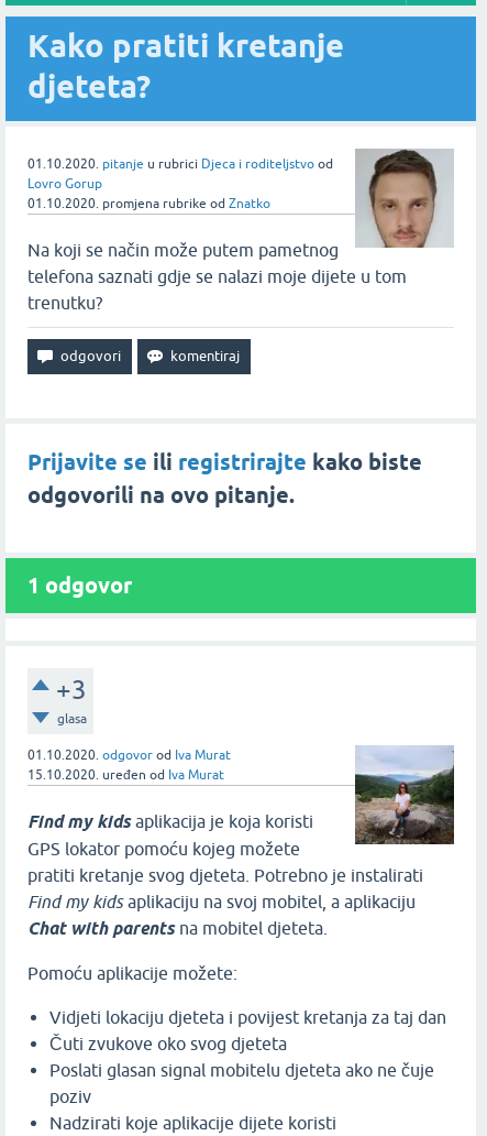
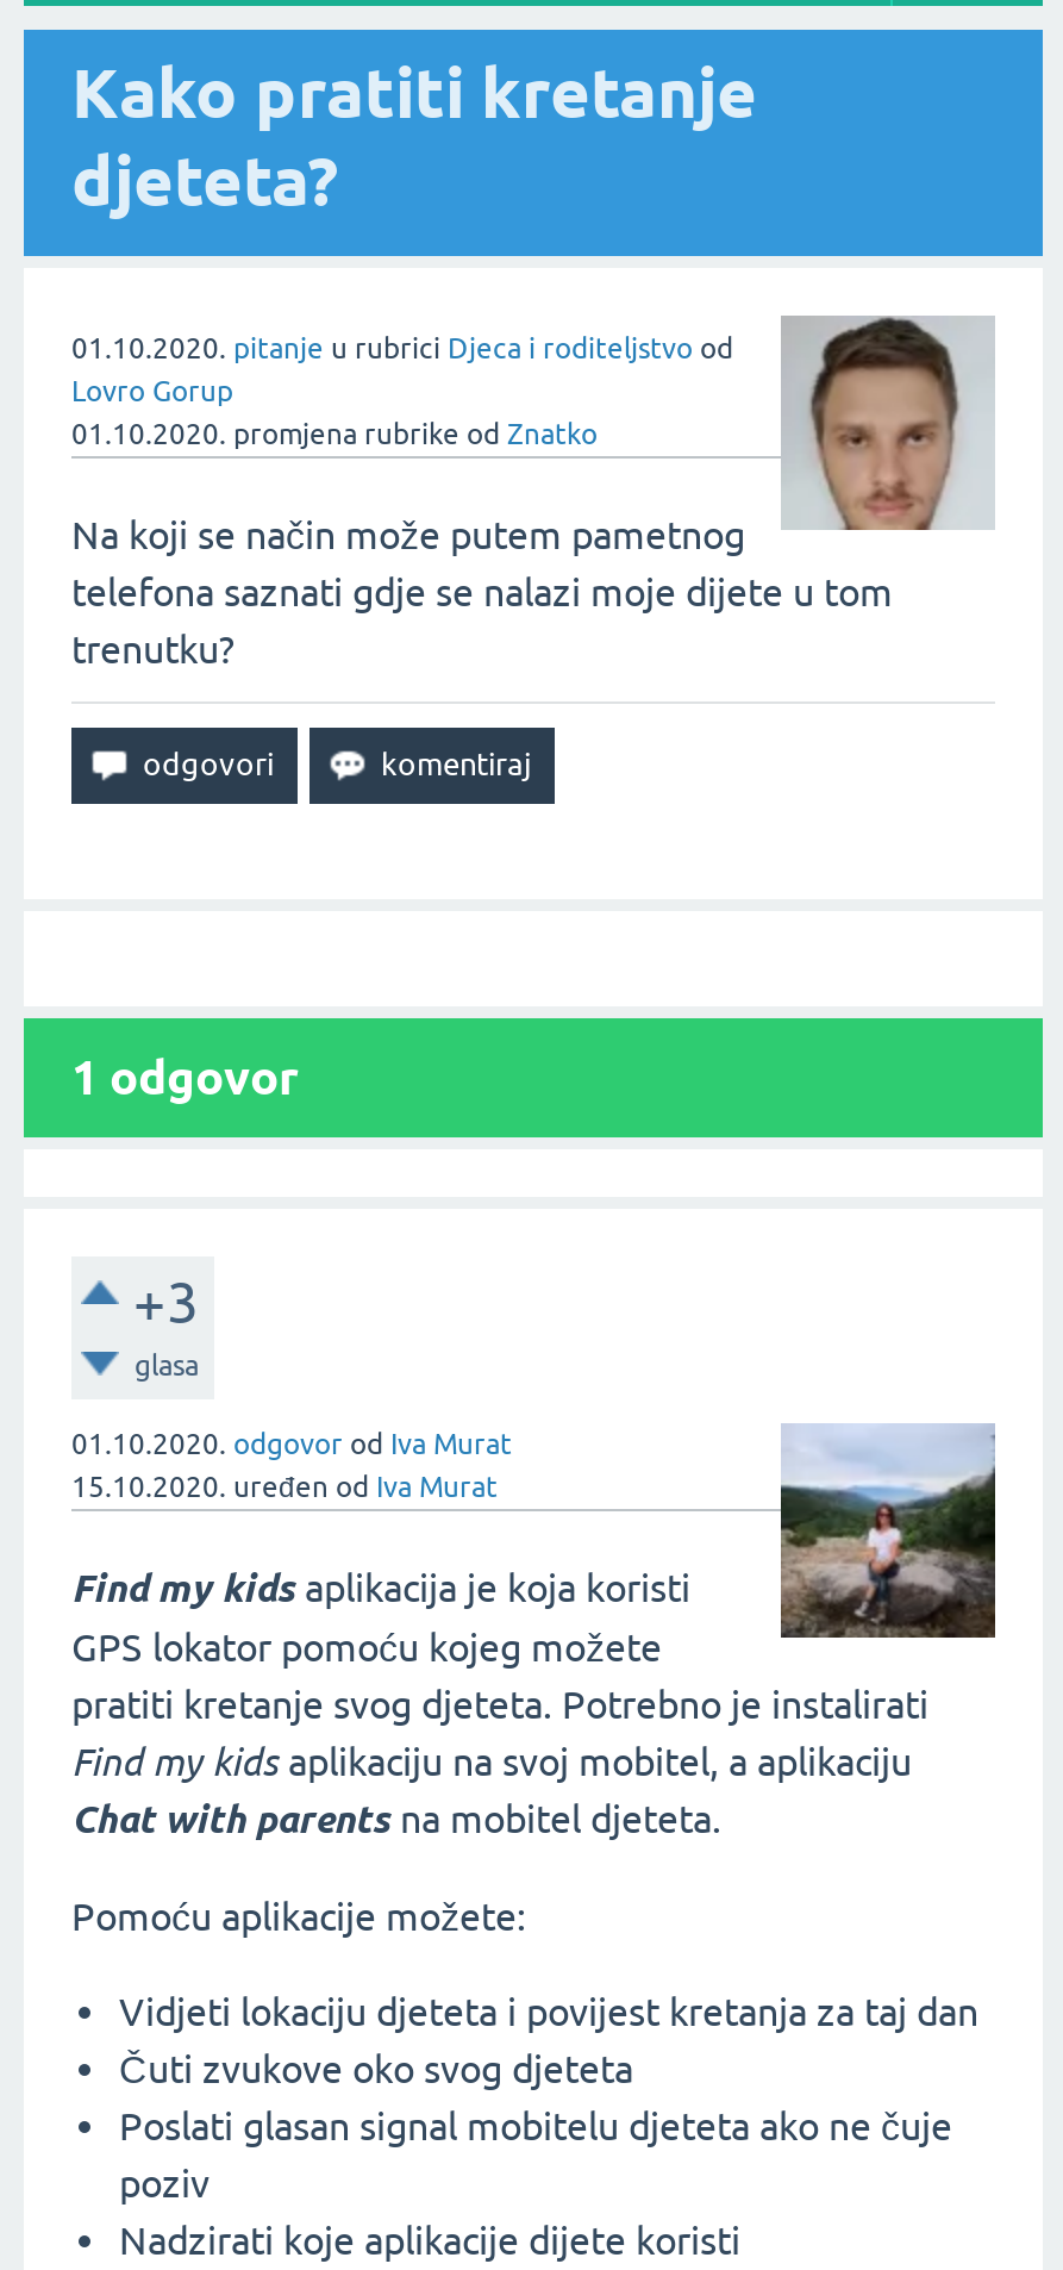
[27,449,422,509] Prijavite se ili registrirajte kako biste | odgovorili na ovo pitanje. -> none

